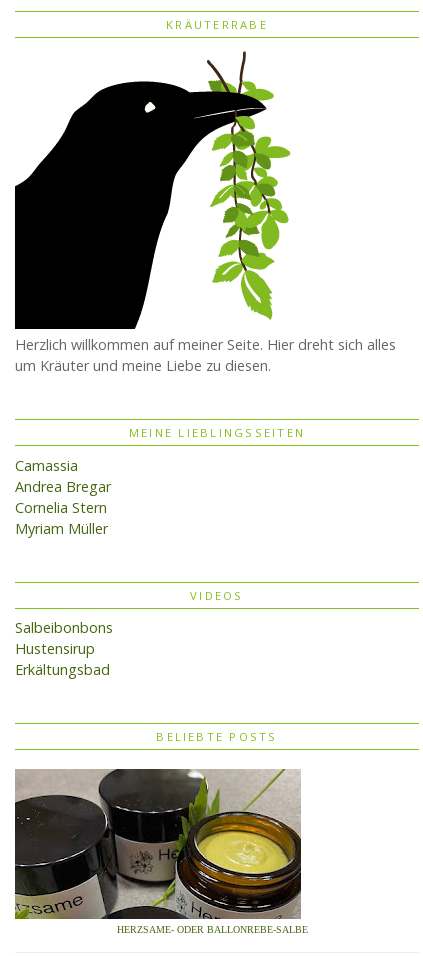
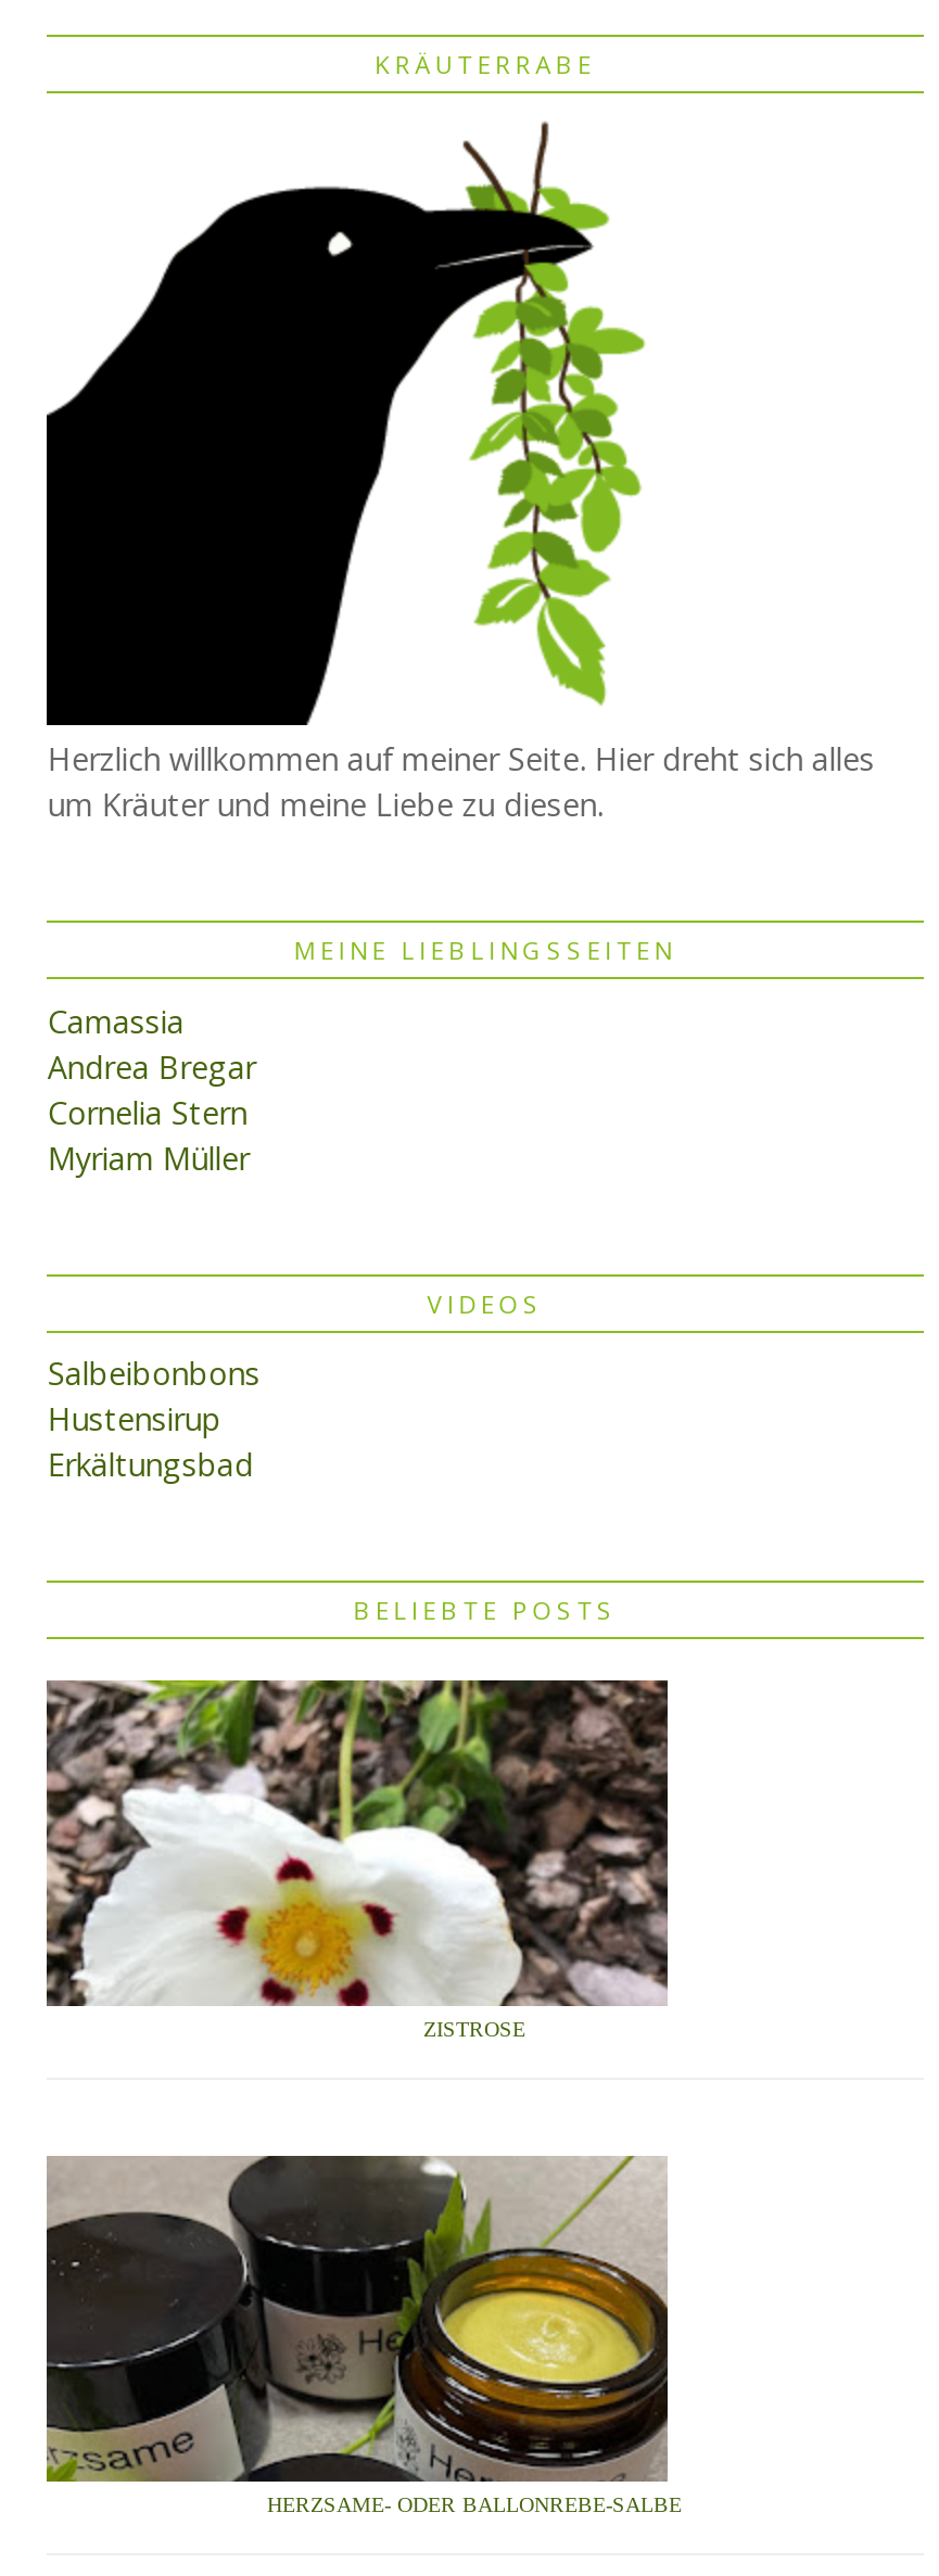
none -> [47,1678,670,2041] [image] | ZISTROSE

